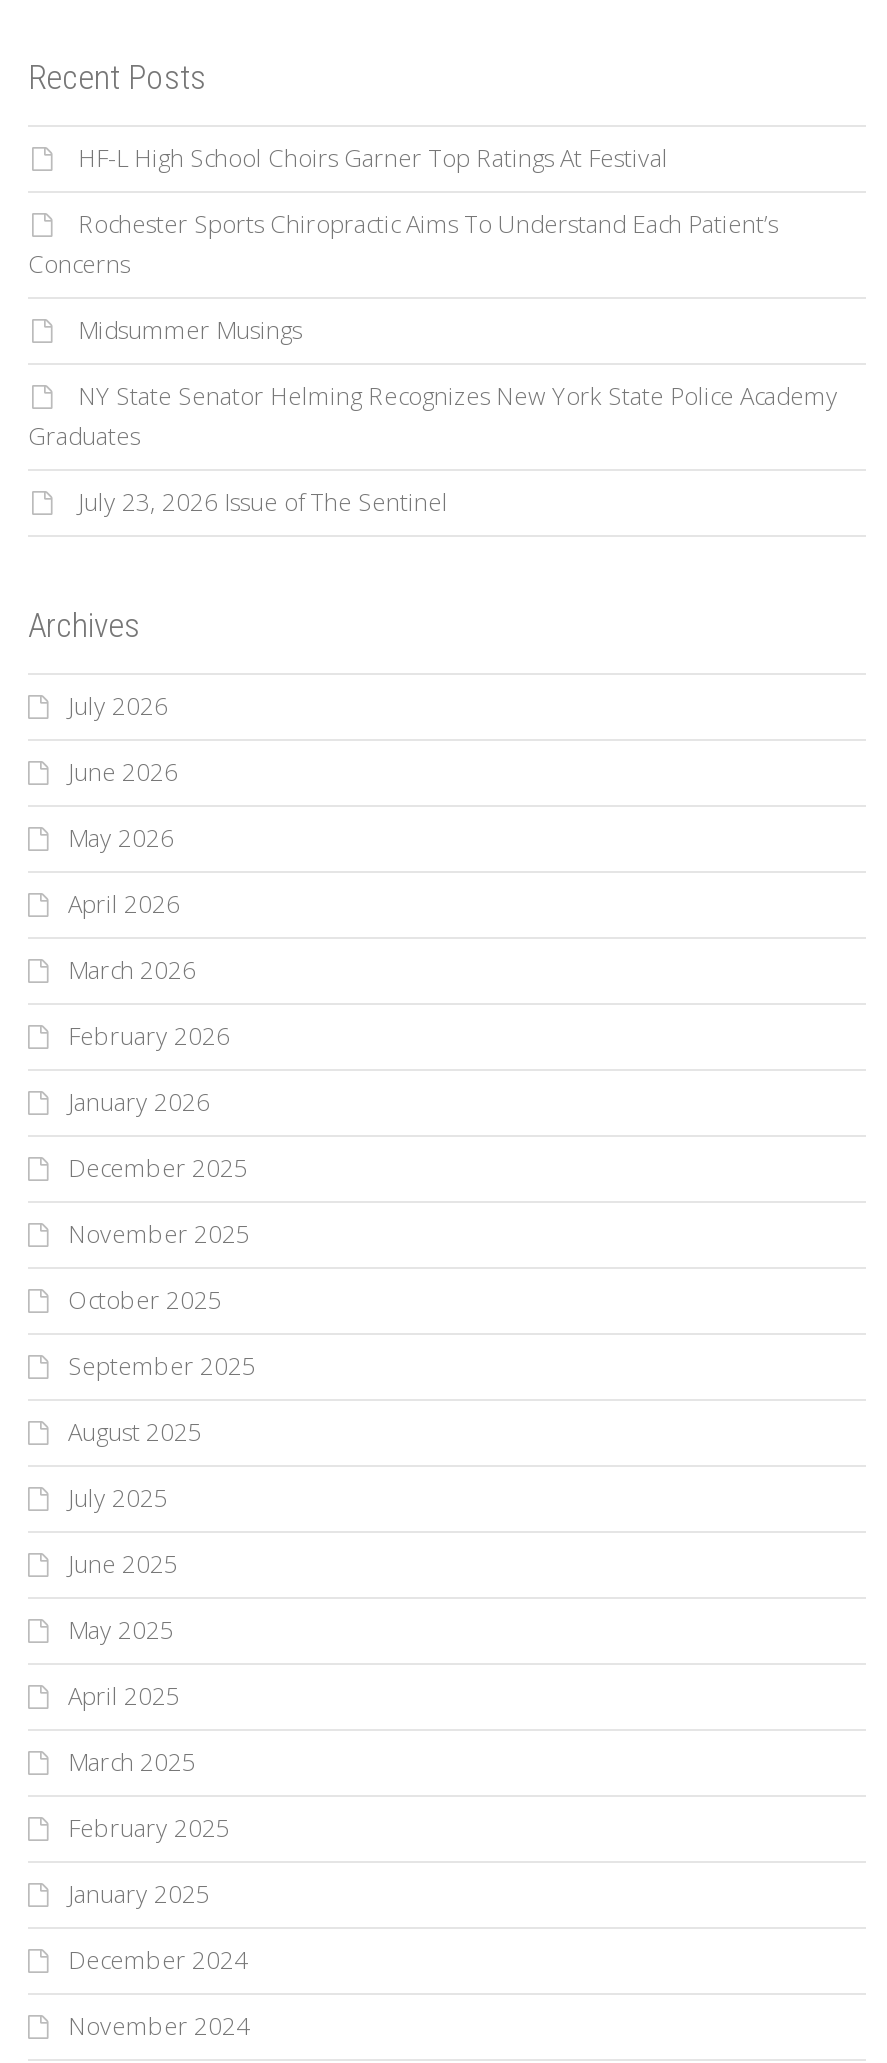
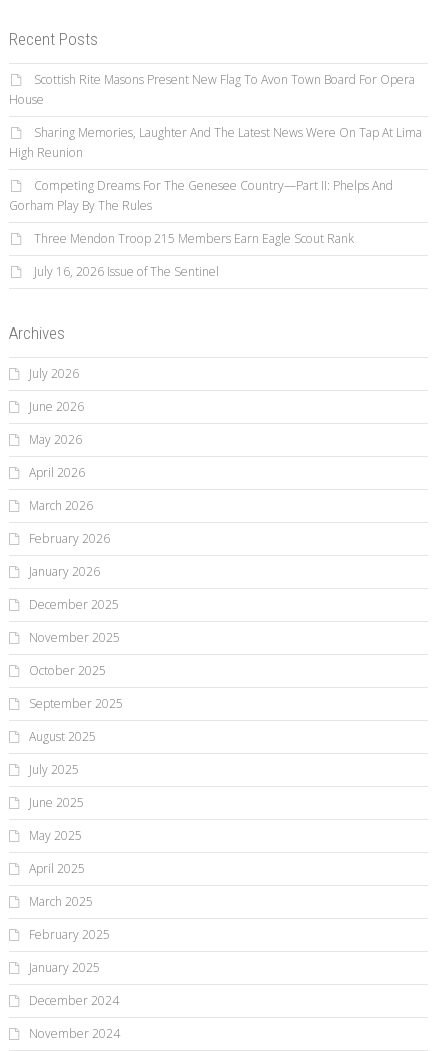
[78,142,668,176] HF-L High School Choirs Garner Top Ratings At Festival -> [9,70,415,107] Scottish Rite Masons Present New Flag To Avon Town Board For Opera | House
[28,208,778,282] Rochester Sports Chiropractic Aims To Understand Each Patient’s | Concerns -> [9,123,422,160] Sharing Memories, Laughter And The Latest News Were On Tap At Lima | High Reunion
[78,314,302,348] Midsummer Musings -> [9,176,393,213] Competing Dreams For The Genesee Country—Part II: Phelps And | Gorham Play By The Rules
[28,380,838,454] NY State Senator Helming Recognizes New York State Police Academy | Graduates -> [34,229,354,246] Three Mendon Troop 215 Members Earn Eagle Scout Rank
[78,486,448,520] July 23, 2026 Issue of The Sentinel -> [34,262,219,279] July 16, 2026 Issue of The Sentinel

